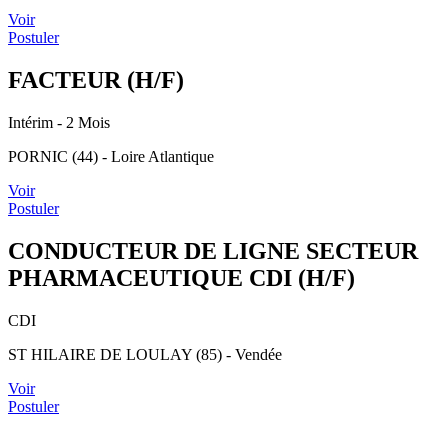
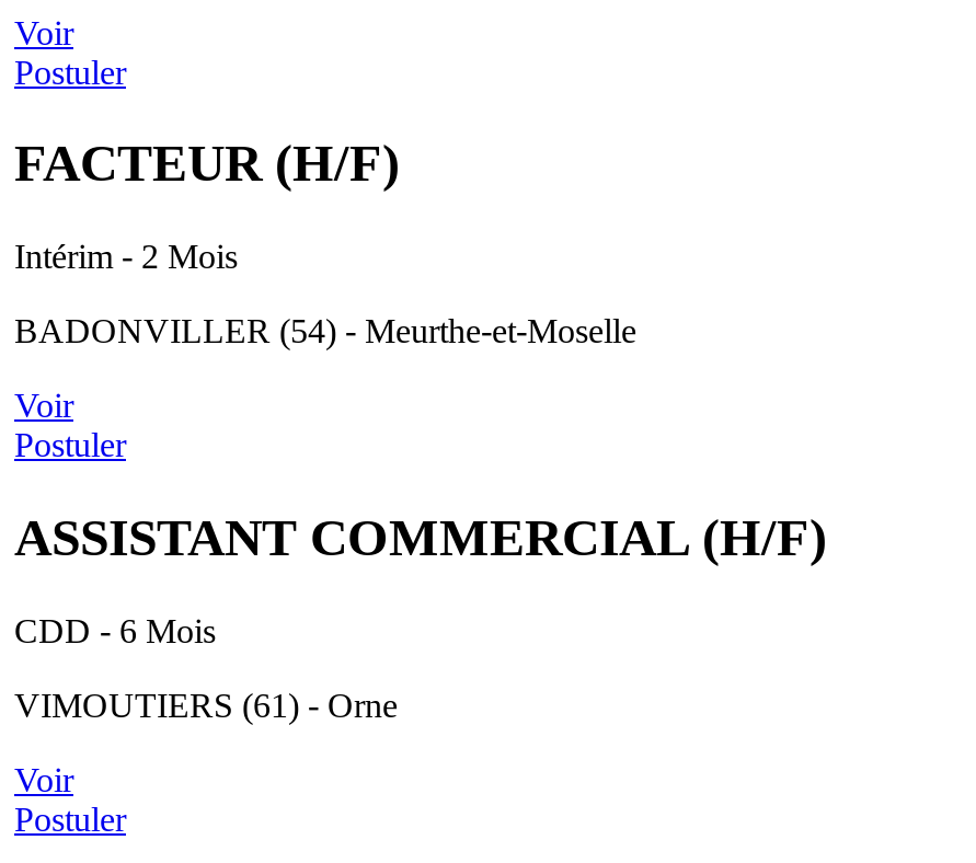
[8,148,214,165] PORNIC (44) - Loire Atlantique -> [14,313,636,350] BADONVILLER (54) - Meurthe-et-Moselle
[8,238,418,291] CONDUCTEUR DE LIGNE SECTEUR | PHARMACEUTIQUE CDI (H/F) -> [14,510,827,567] ASSISTANT COMMERCIAL (H/F)
[8,312,36,329] CDI -> [14,613,216,650] CDD - 6 Mois
[8,346,282,363] ST HILAIRE DE LOULAY (85) - Vendée -> [14,687,398,725] VIMOUTIERS (61) - Orne

